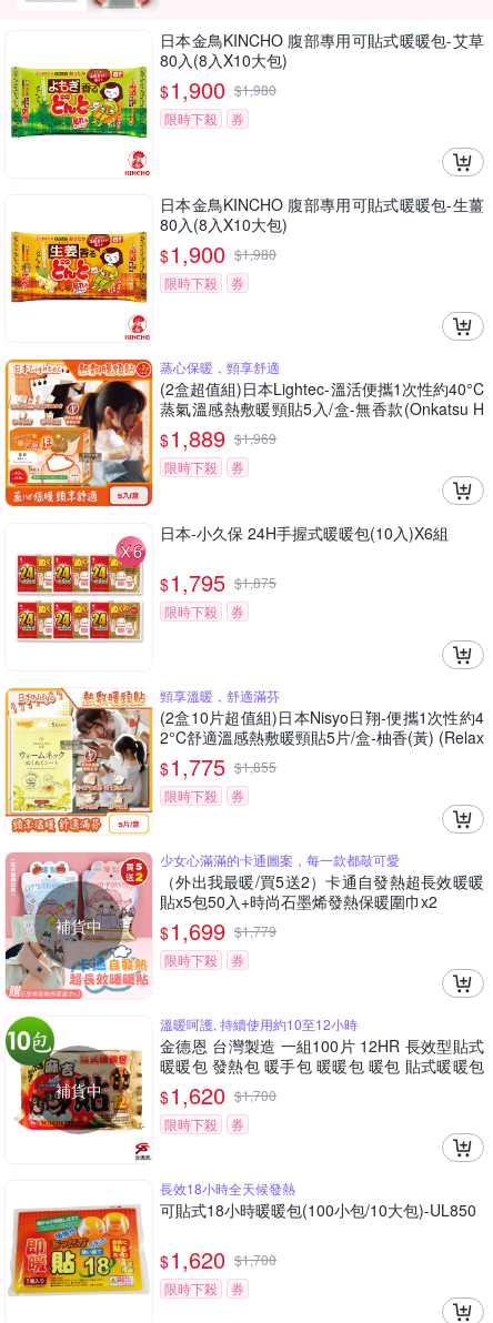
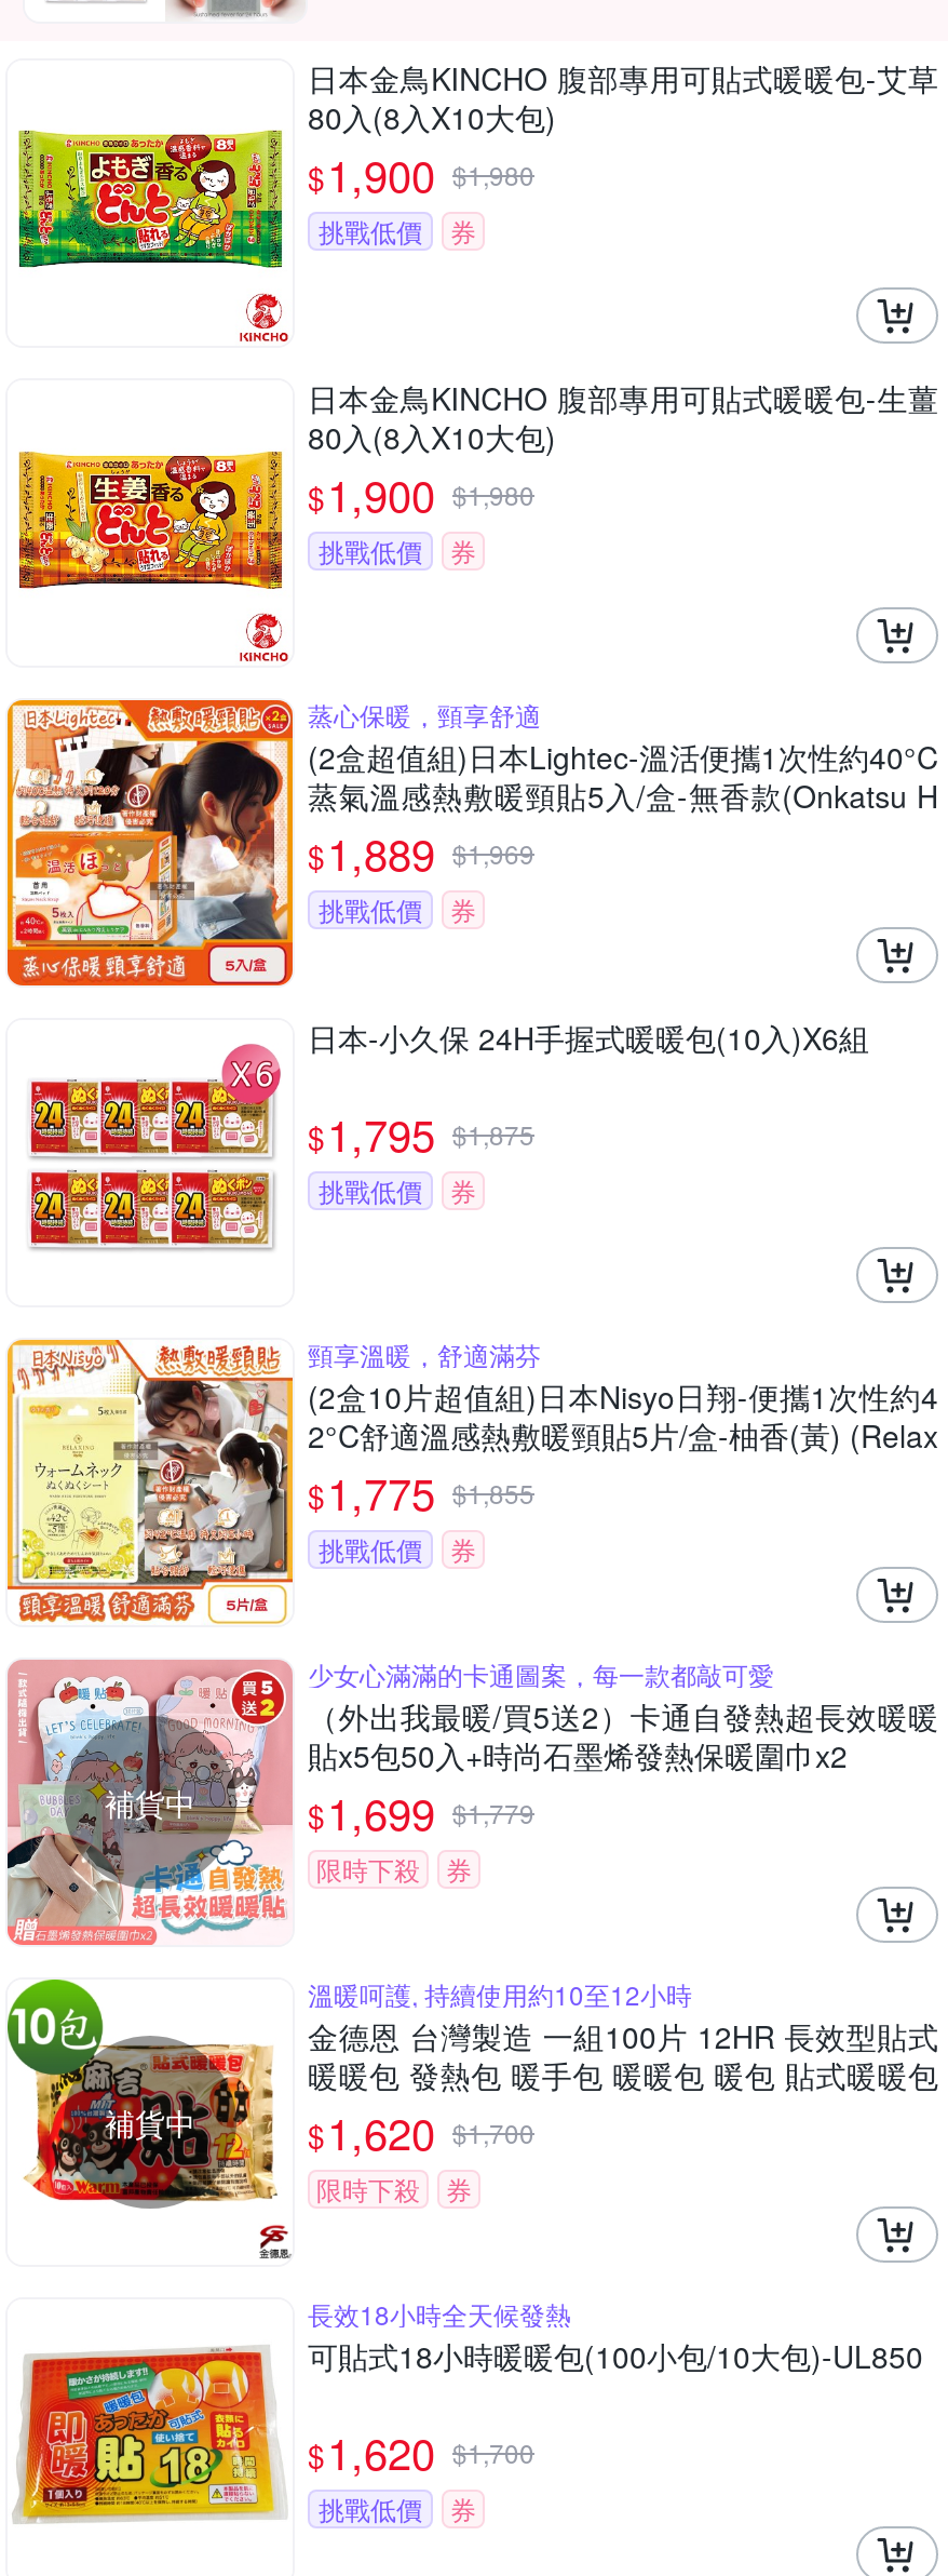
[164,109,218,128] 限時下殺 -> [319,212,422,249] 挑戰低價
[164,273,218,292] 限時下殺 -> [319,532,422,569] 挑戰低價
[164,458,218,476] 限時下殺 -> [319,891,422,928] 挑戰低價
[164,602,218,621] 限時下殺 -> [319,1172,422,1209] 挑戰低價
[164,786,218,805] 限時下殺 -> [319,1531,422,1567] 挑戰低價
[164,1279,218,1298] 限時下殺 -> [319,2490,422,2527] 挑戰低價

